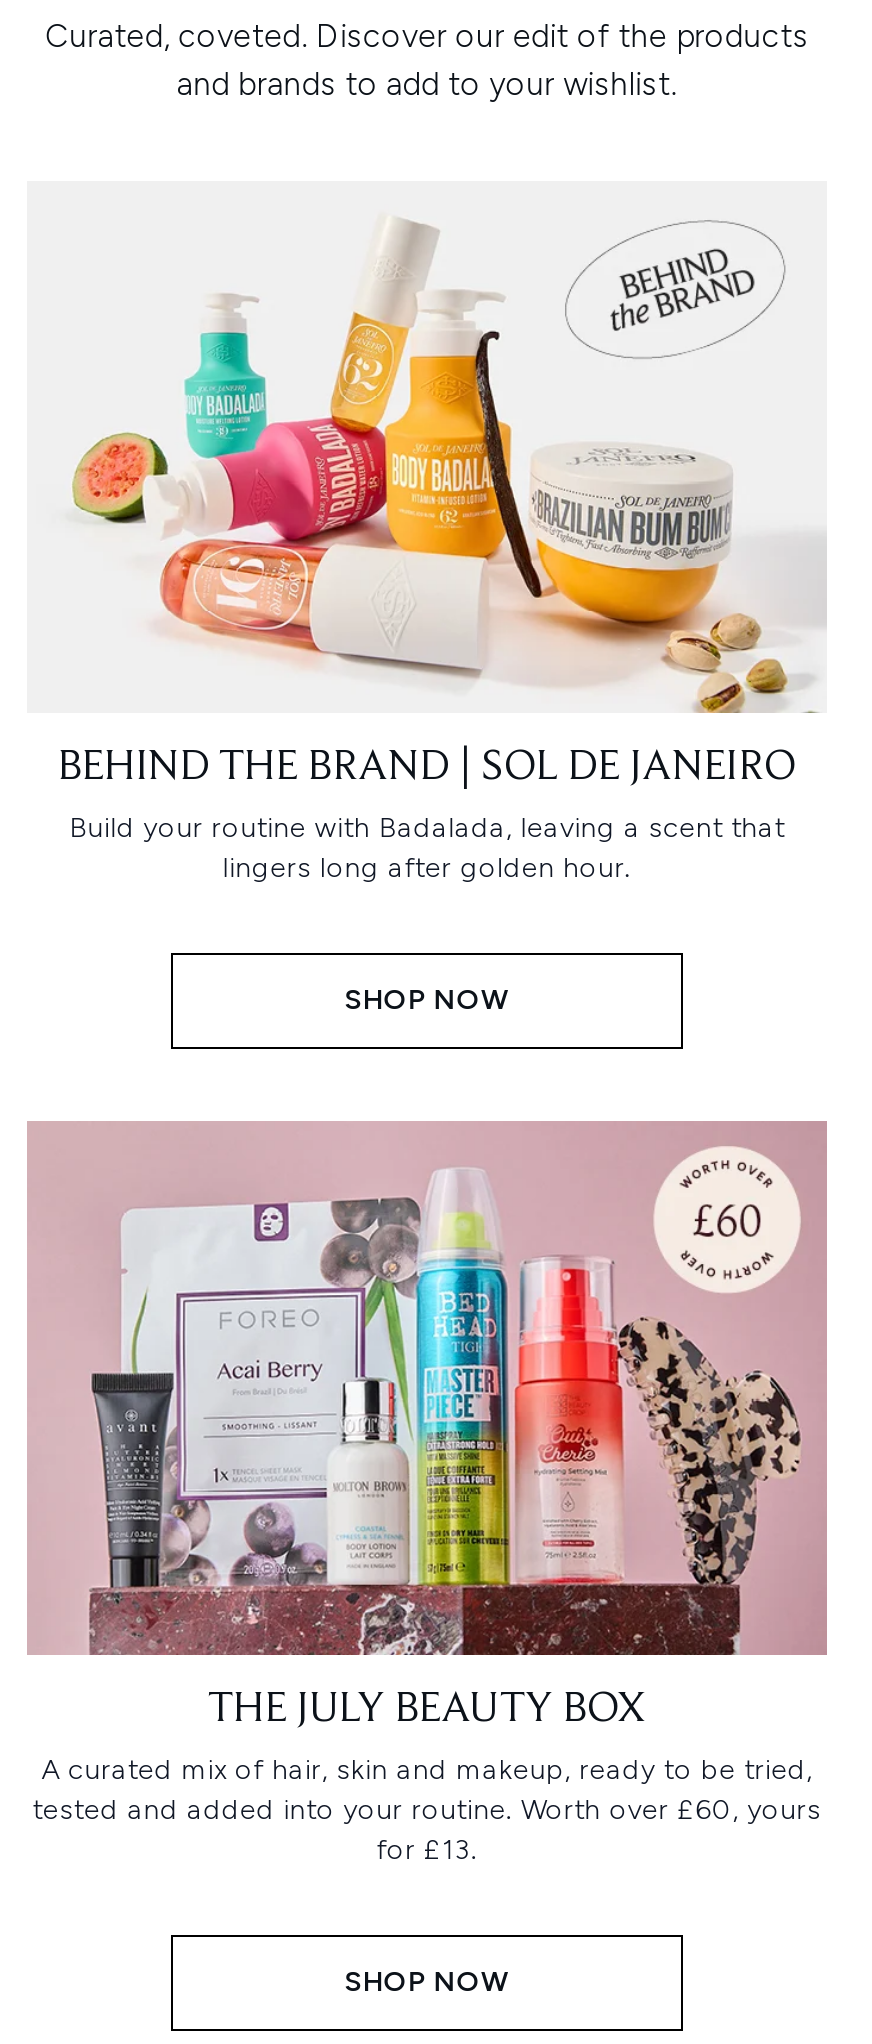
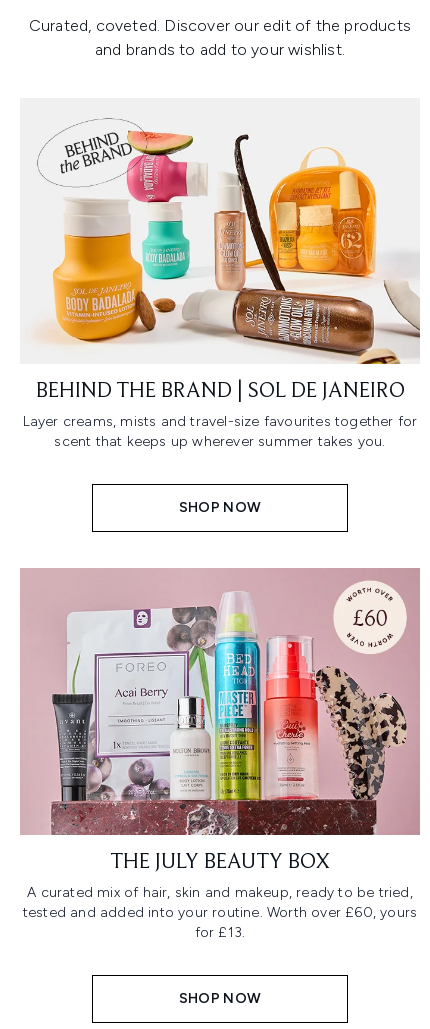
[71,219,827,715] [image] -> [37,118,421,365] [image]
[69,811,785,885] Build your routine with Badalada, leaving a scent that | lingers long after golden hour. -> [23,413,417,450] Layer creams, mists and travel-size favourites together for | scent that keeps up wherever summer takes you.

